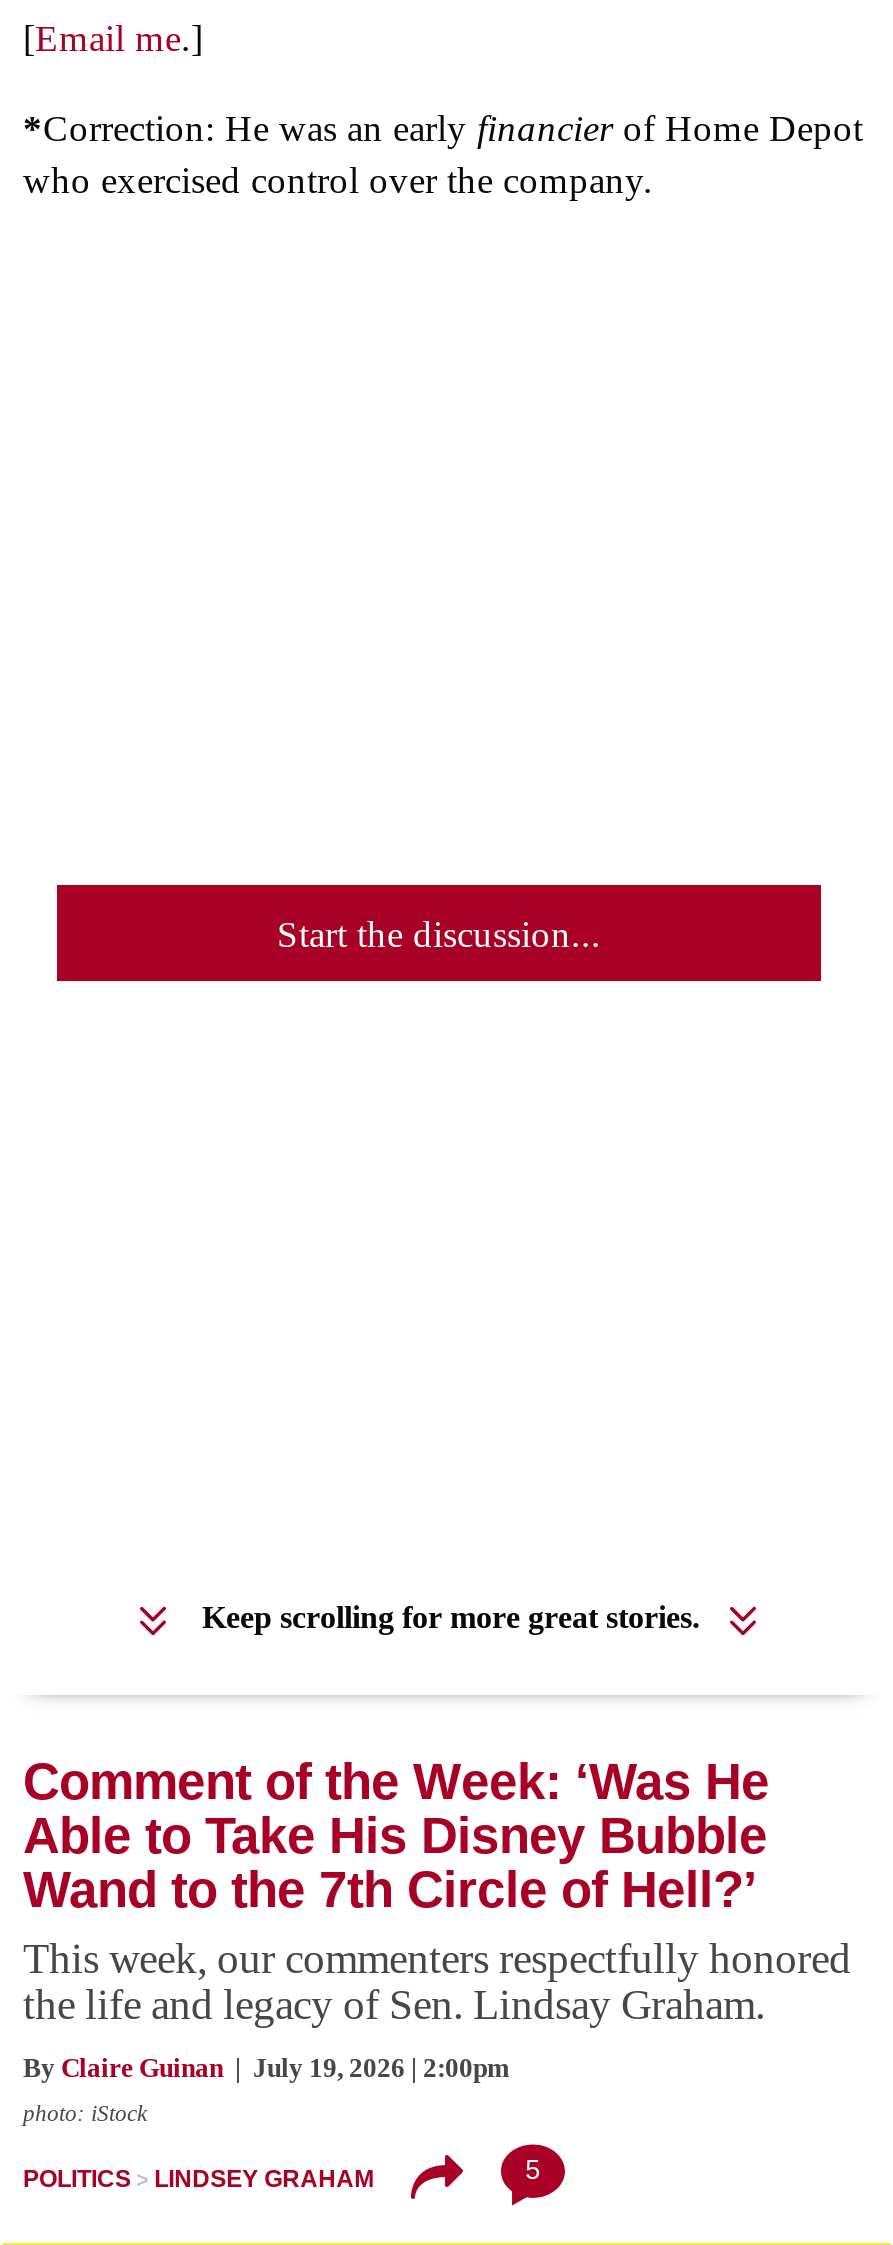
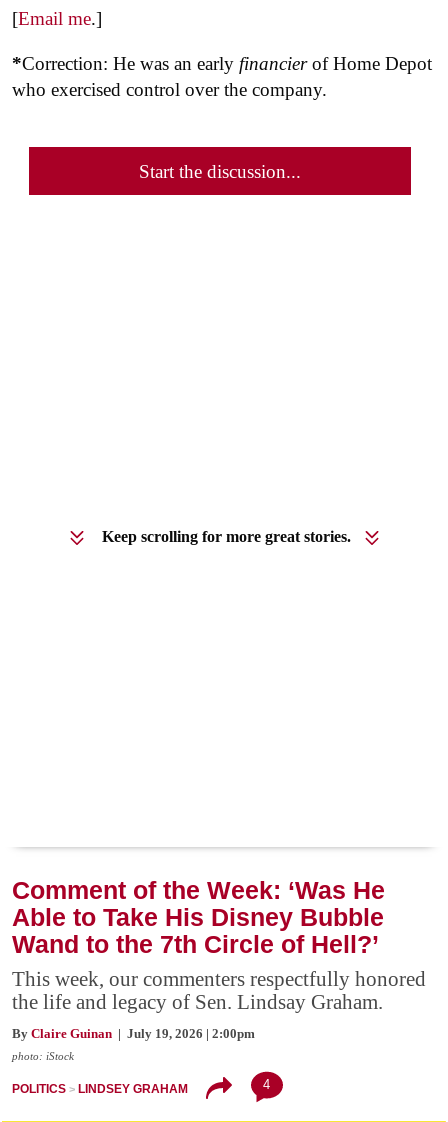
moved [277,914,601,956] -> [139,161,301,182]: Start the discussion...
moved [194,1601,700,1635] -> [97,528,350,545]: Keep scrolling for more great stories.
[525,2155,539,2185] 5 -> [263,1077,270,1092] 4

